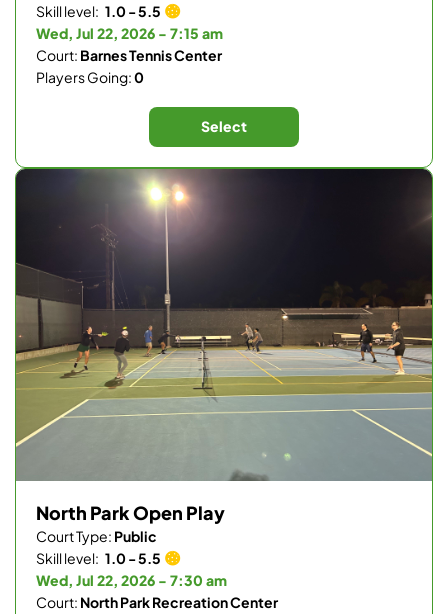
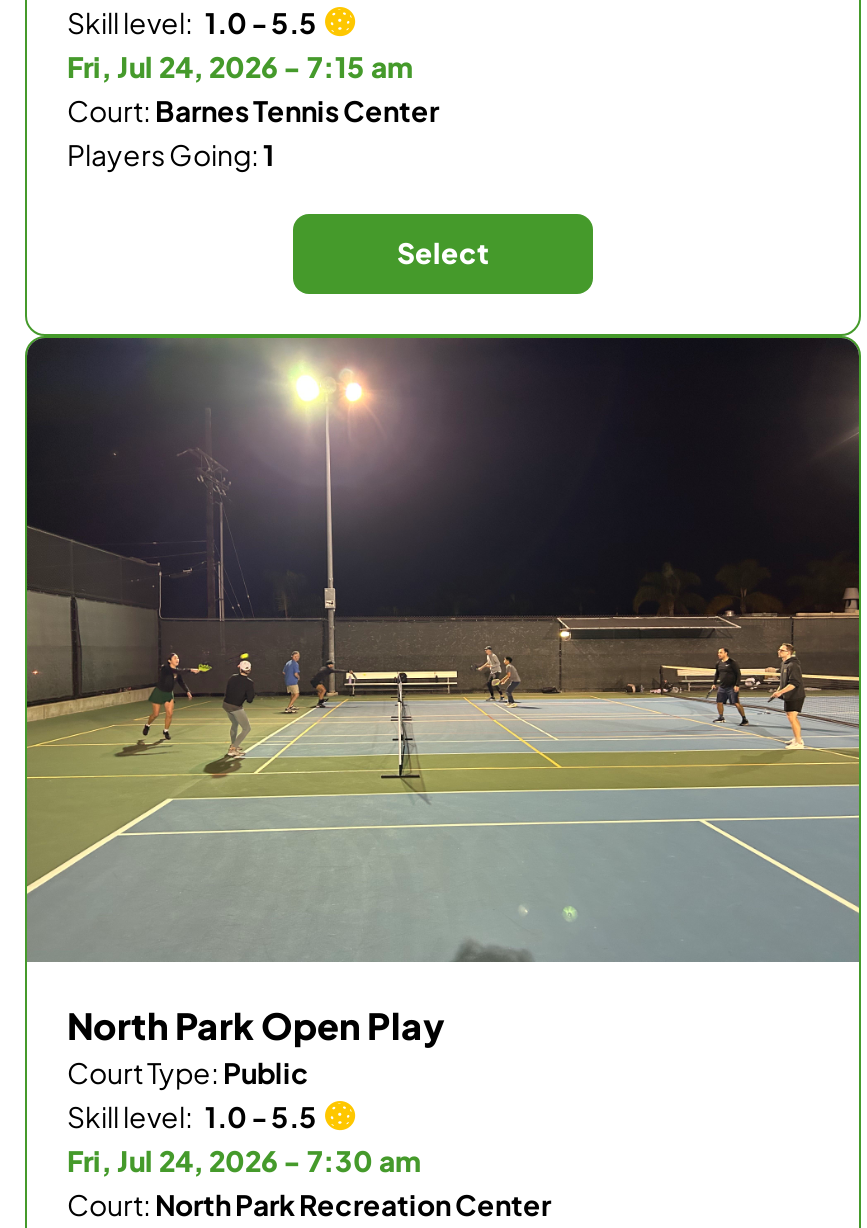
[36,24,223,42] Wed, Jul 22, 2026 - 7:15 am -> [67,48,413,84] Fri, Jul 24, 2026 - 7:15 am
[36,68,144,86] Players Going: 0 -> [67,136,275,172] Players Going: 1
[36,571,227,589] Wed, Jul 22, 2026 - 7:30 am -> [67,1143,421,1179] Fri, Jul 24, 2026 - 7:30 am

